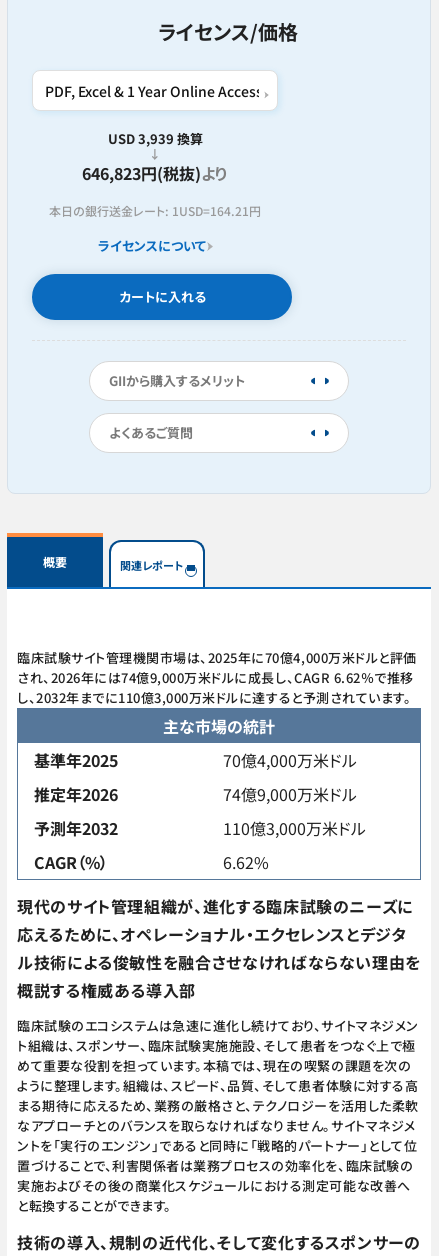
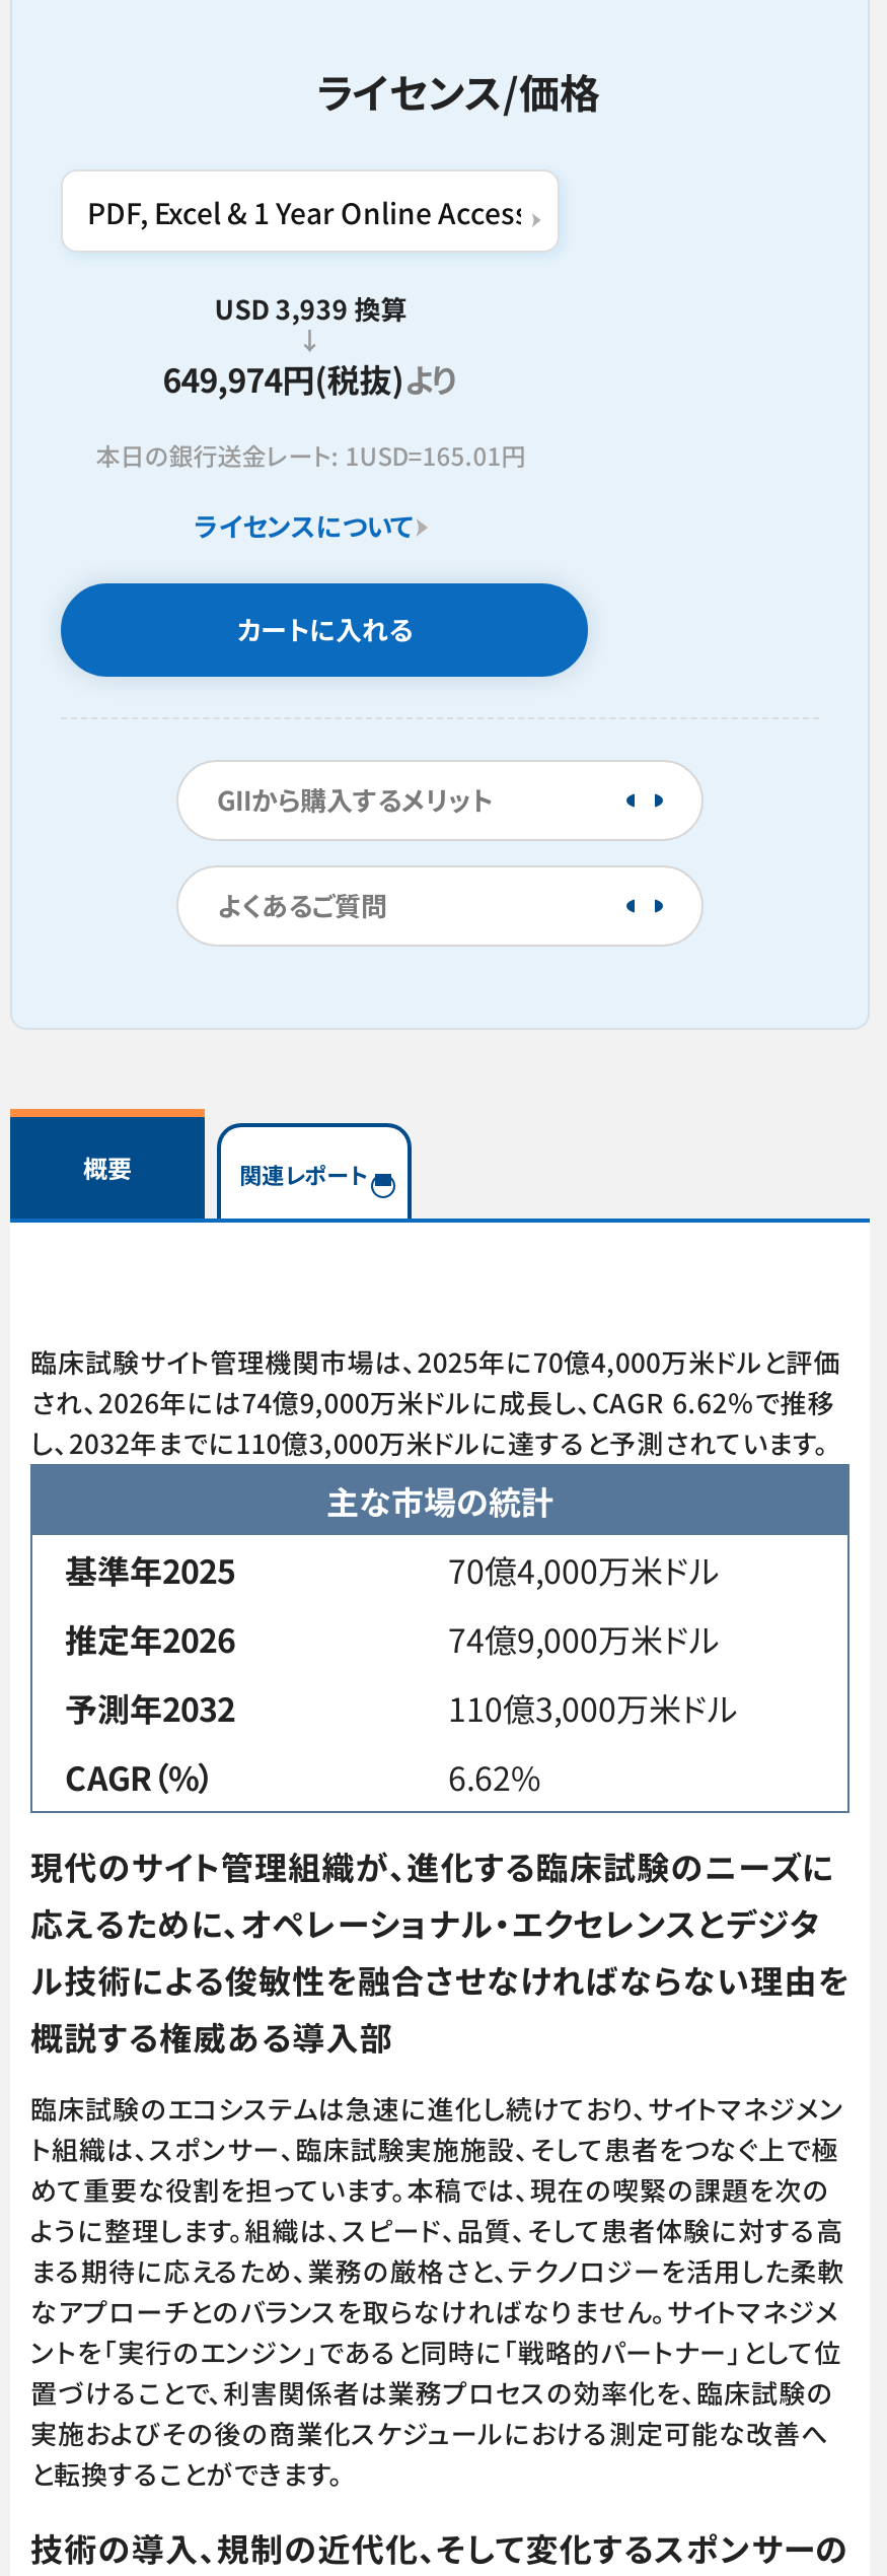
[82,161,228,185] 646,823円(税抜)より -> [163,354,459,403] 649,974円(税抜)より
[49,202,261,219] 本日の銀行送金レート: 1USD=164.21円 -> [96,437,526,472] 本日の銀行送金レート: 1USD=165.01円

